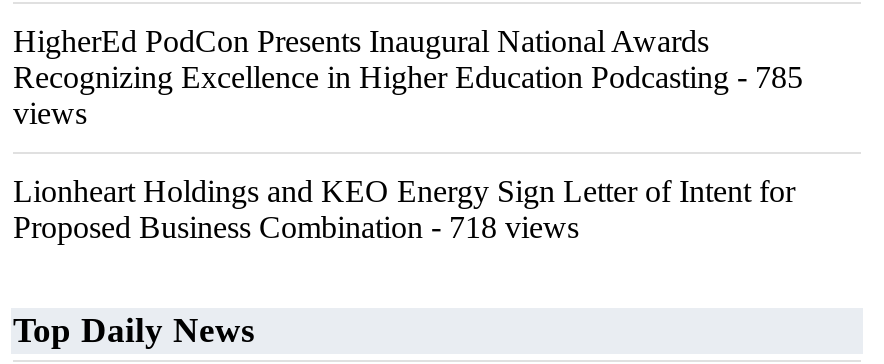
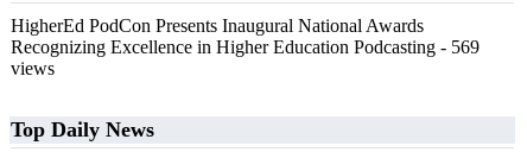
[13,60,803,94] Recognizing Excellence in Higher Education Podcasting - 785 -> [11,37,480,57] Recognizing Excellence in Higher Education Podcasting - 569
[13,174,795,244] Lionheart Holdings and KEO Energy Sign Letter of Intent for | Proposed Business Combination - 718 views -> none

